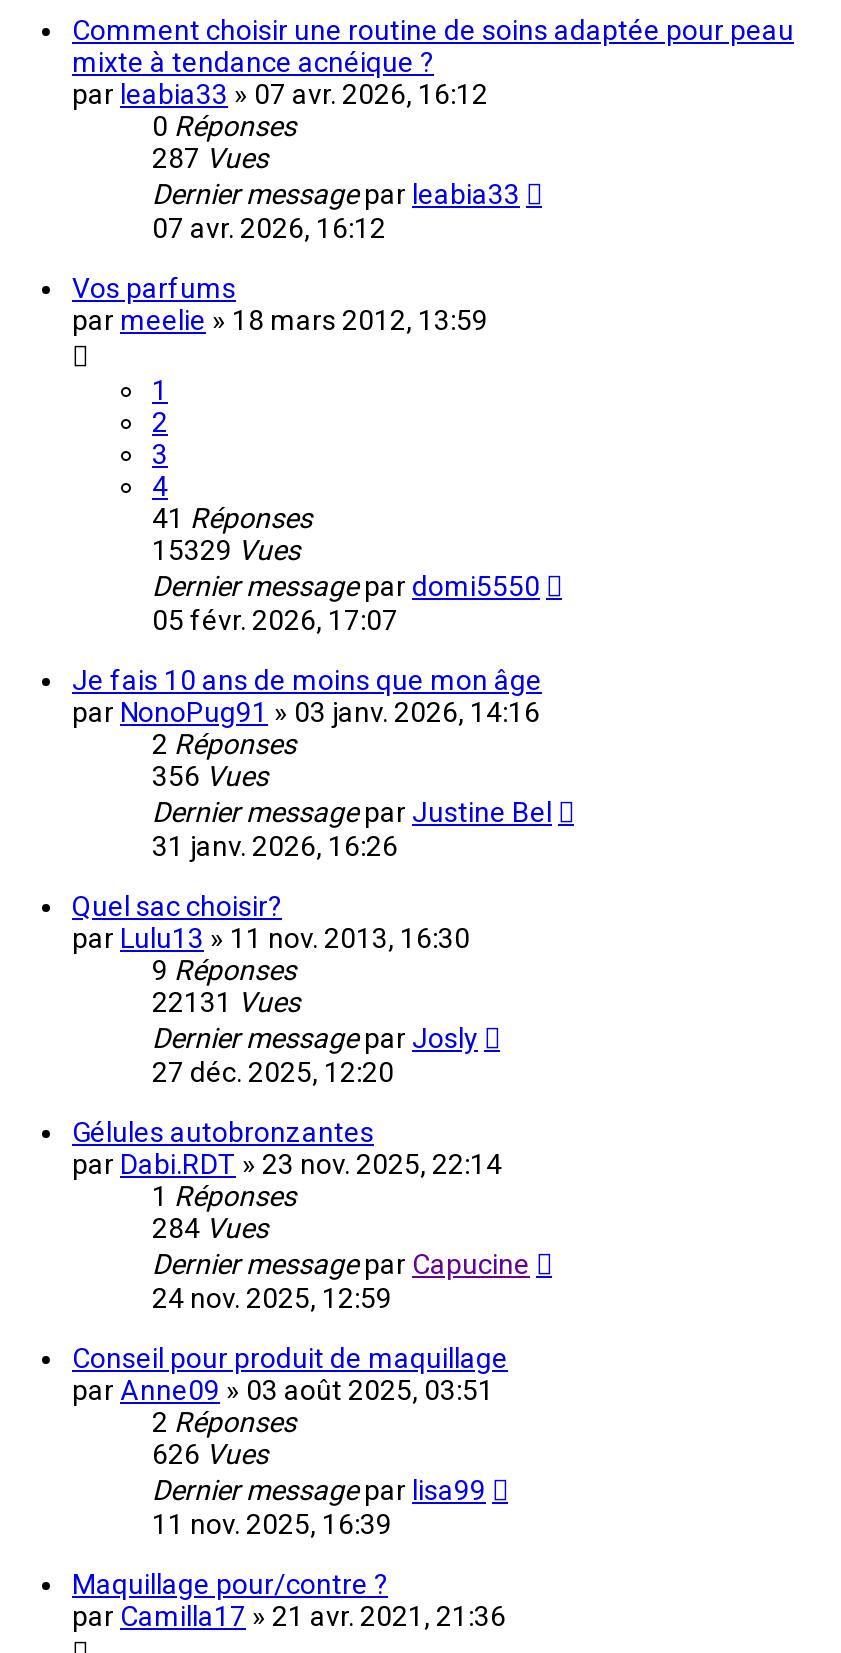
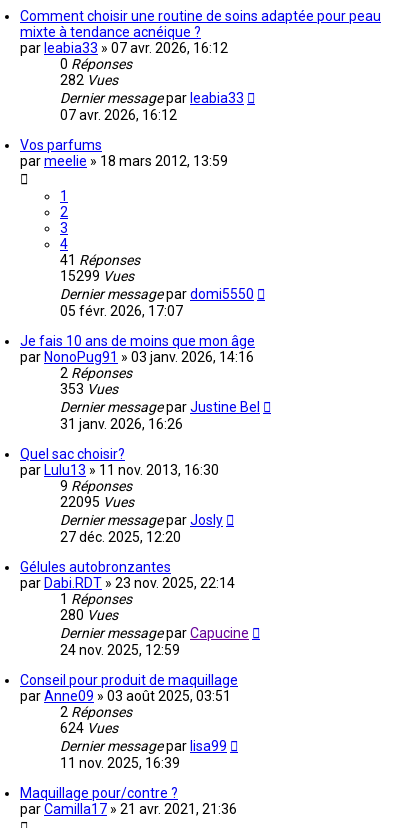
[152,142,268,174] 287 Vues -> [60,72,118,88] 282 Vues
[152,534,300,566] 15329 Vues -> [60,268,134,284] 15299 Vues
[152,760,268,792] 356 Vues -> [60,381,118,397] 353 Vues
[152,986,300,1018] 22131 Vues -> [60,494,134,510] 22095 Vues
[152,1212,268,1244] 284 Vues -> [60,607,118,623] 280 Vues
[152,1438,268,1470] 626 Vues -> [60,720,118,736] 624 Vues

